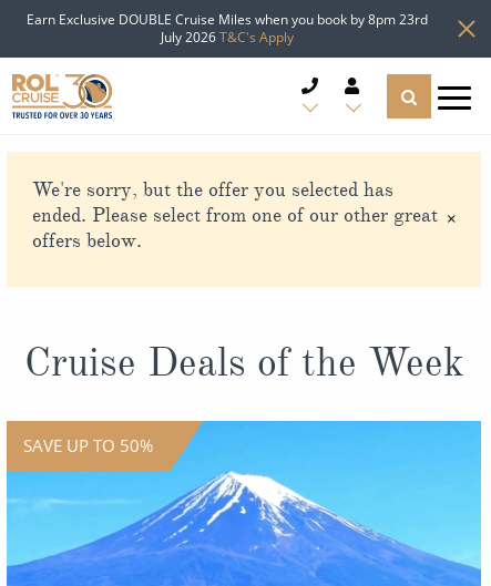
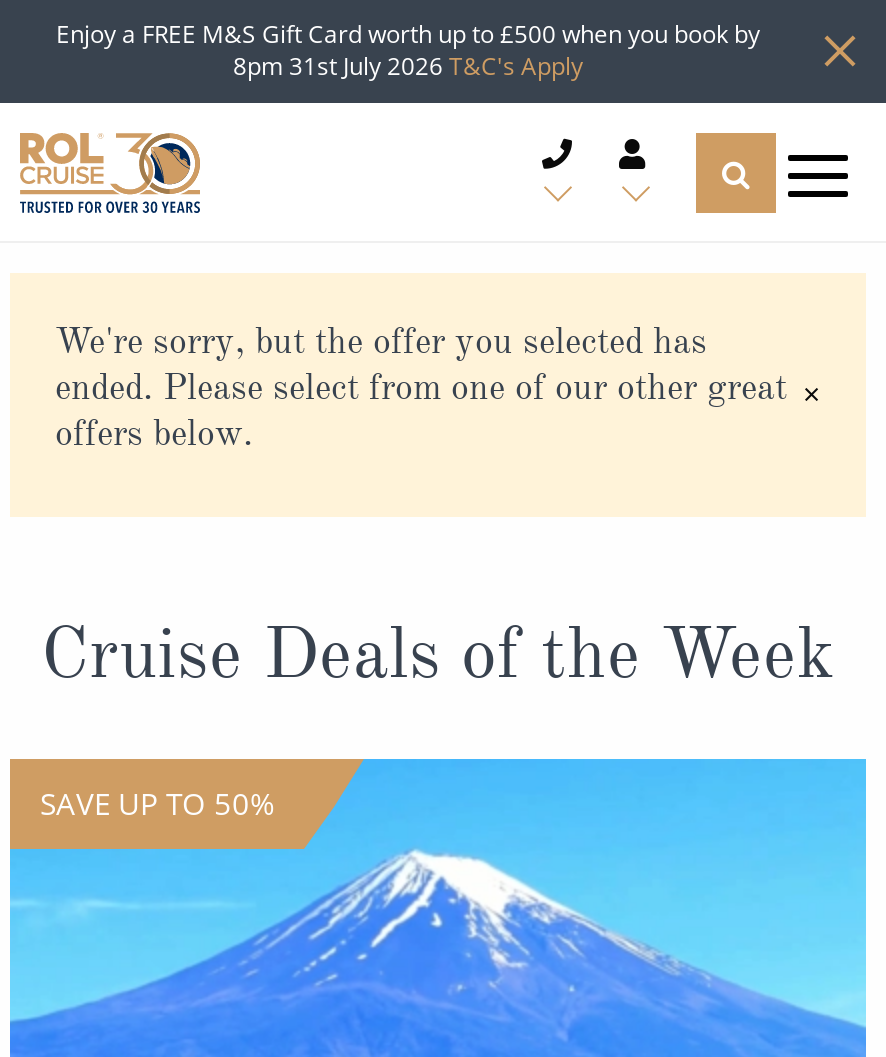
[27,10,428,47] Earn Exclusive DOUBLE Cruise Miles when you book by 8pm 23rd | July 2026 T&C's Apply -> [56,17,760,83] Enjoy a FREE M&S Gift Card worth up to £500 when you book by | 8pm 31st July 2026 T&C's Apply

